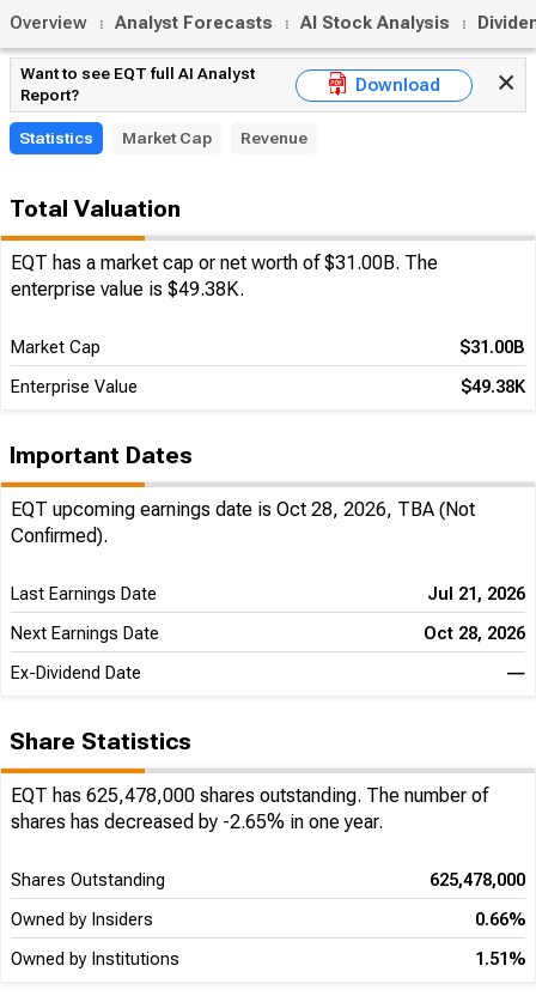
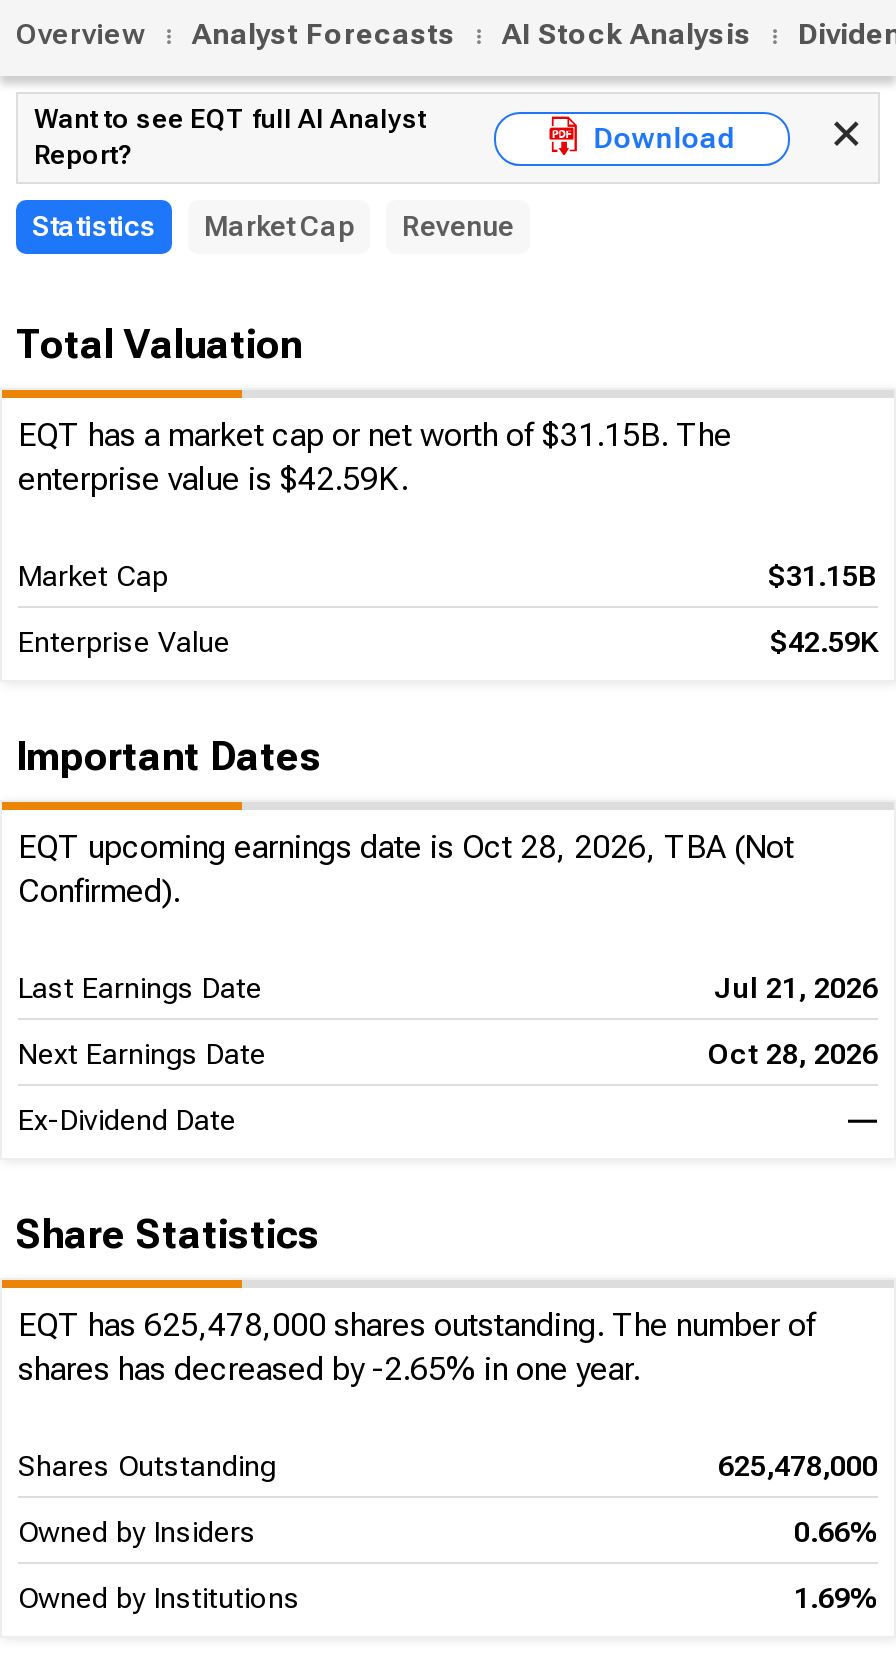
[11,251,438,274] EQT has a market cap or net worth of $31.00B. The -> [18,416,732,454] EQT has a market cap or net worth of $31.15B. The
[11,278,244,300] enterprise value is $49.38K. -> [18,460,408,498] enterprise value is $42.59K.
[459,338,525,358] $31.00B -> [768,560,878,594] $31.15B
[461,377,525,397] $49.38K -> [770,626,878,660] $42.59K
[475,949,525,970] 1.51% -> [794,1582,878,1616] 1.69%

